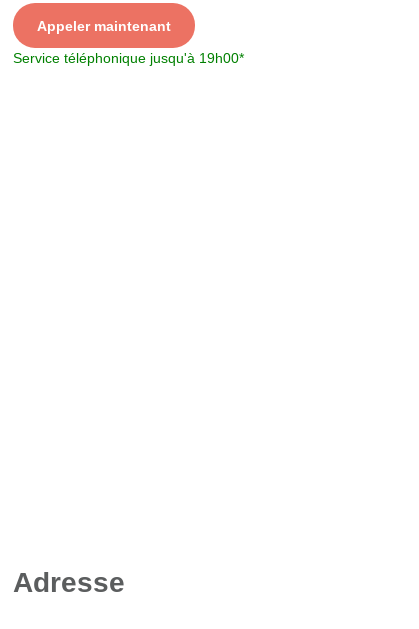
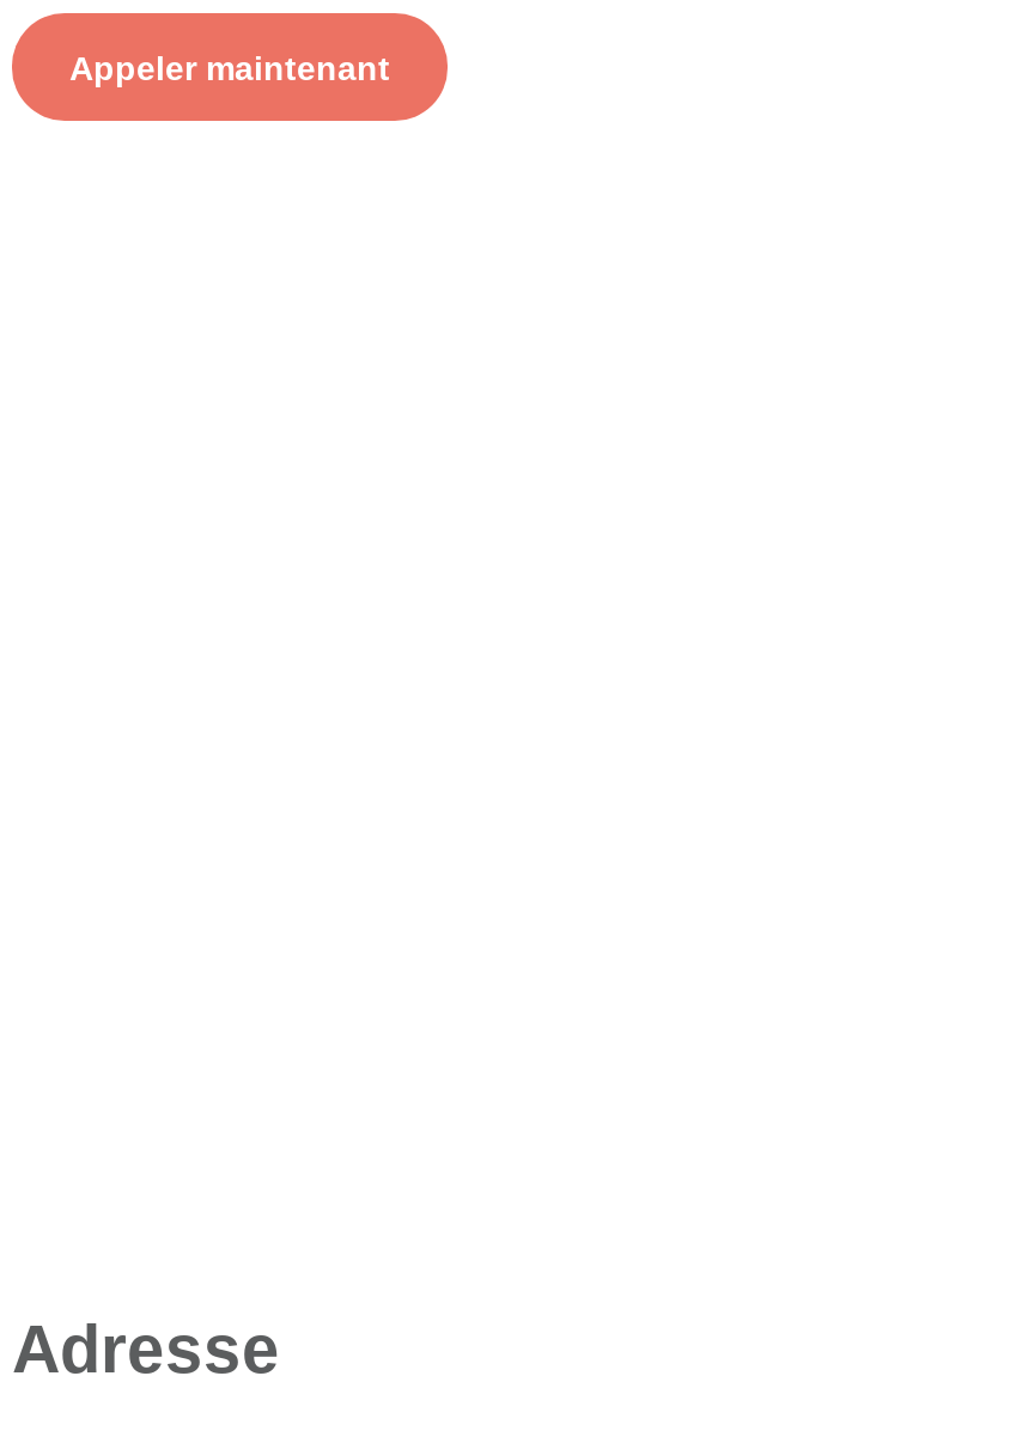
[13,50,244,66] Service téléphonique jusqu'à 19h00* -> none

